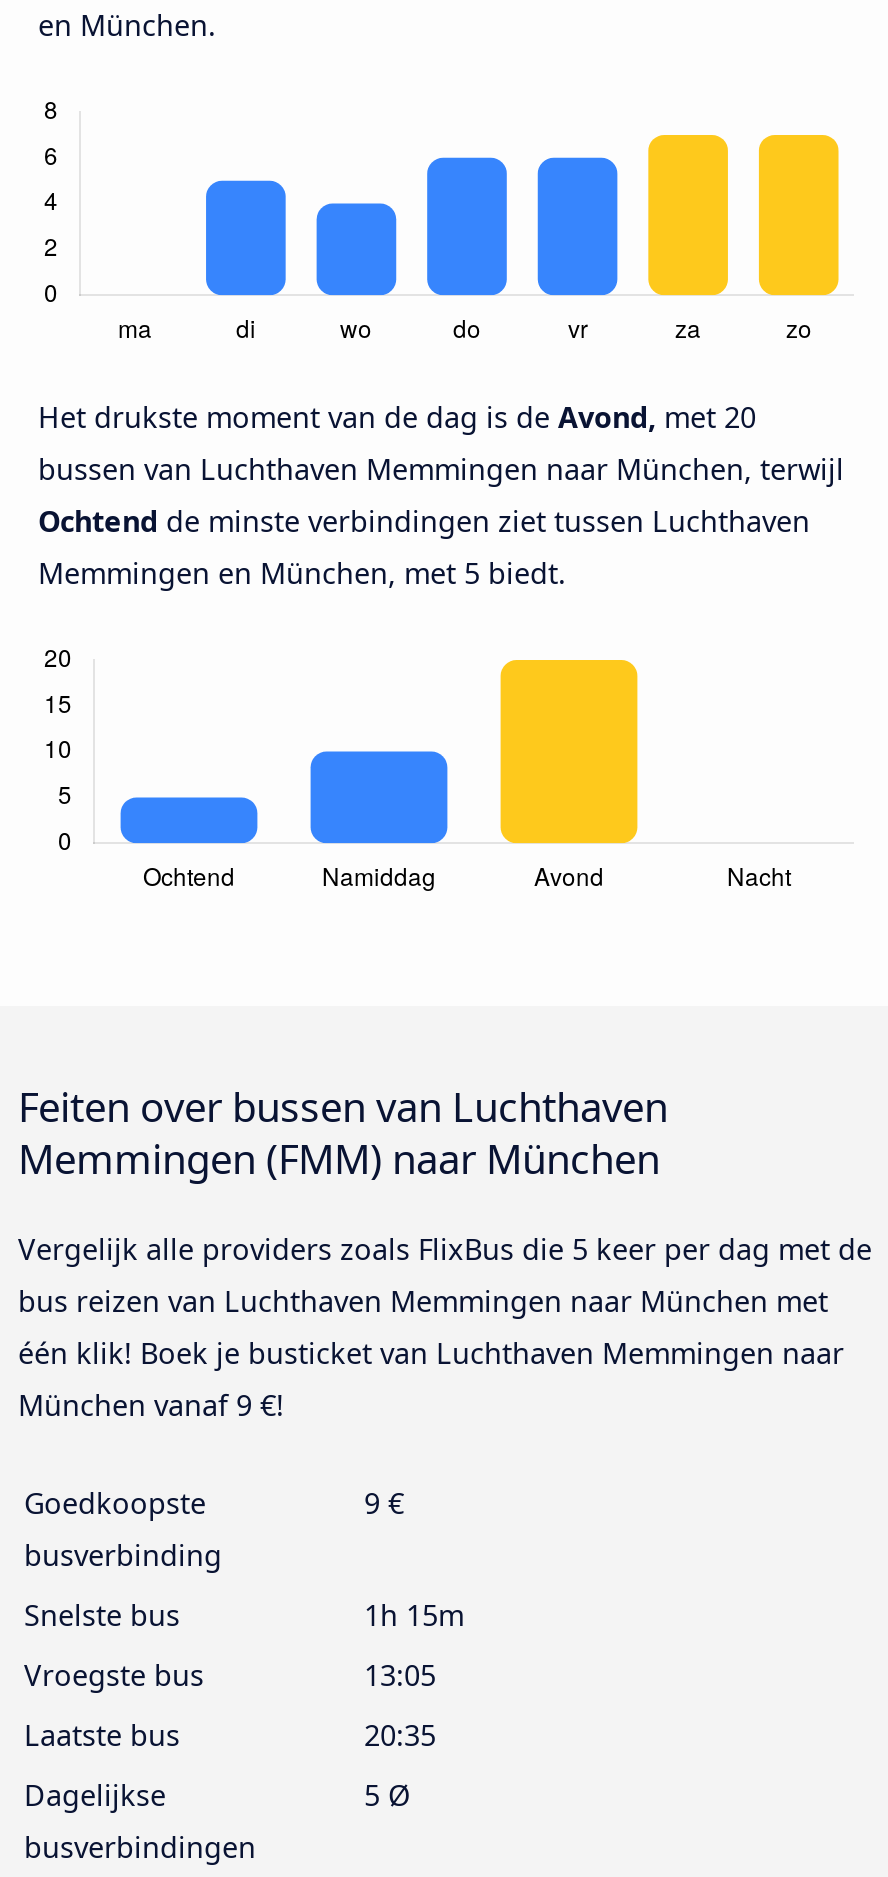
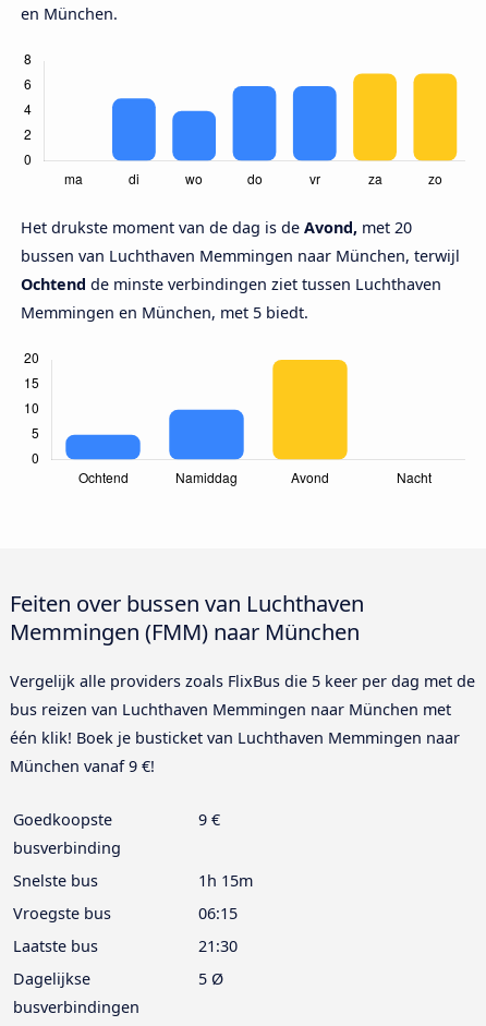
[364,1655,436,1693] 13:05 -> [198,902,238,923] 06:15
[364,1715,436,1753] 20:35 -> [198,935,238,956] 21:30

